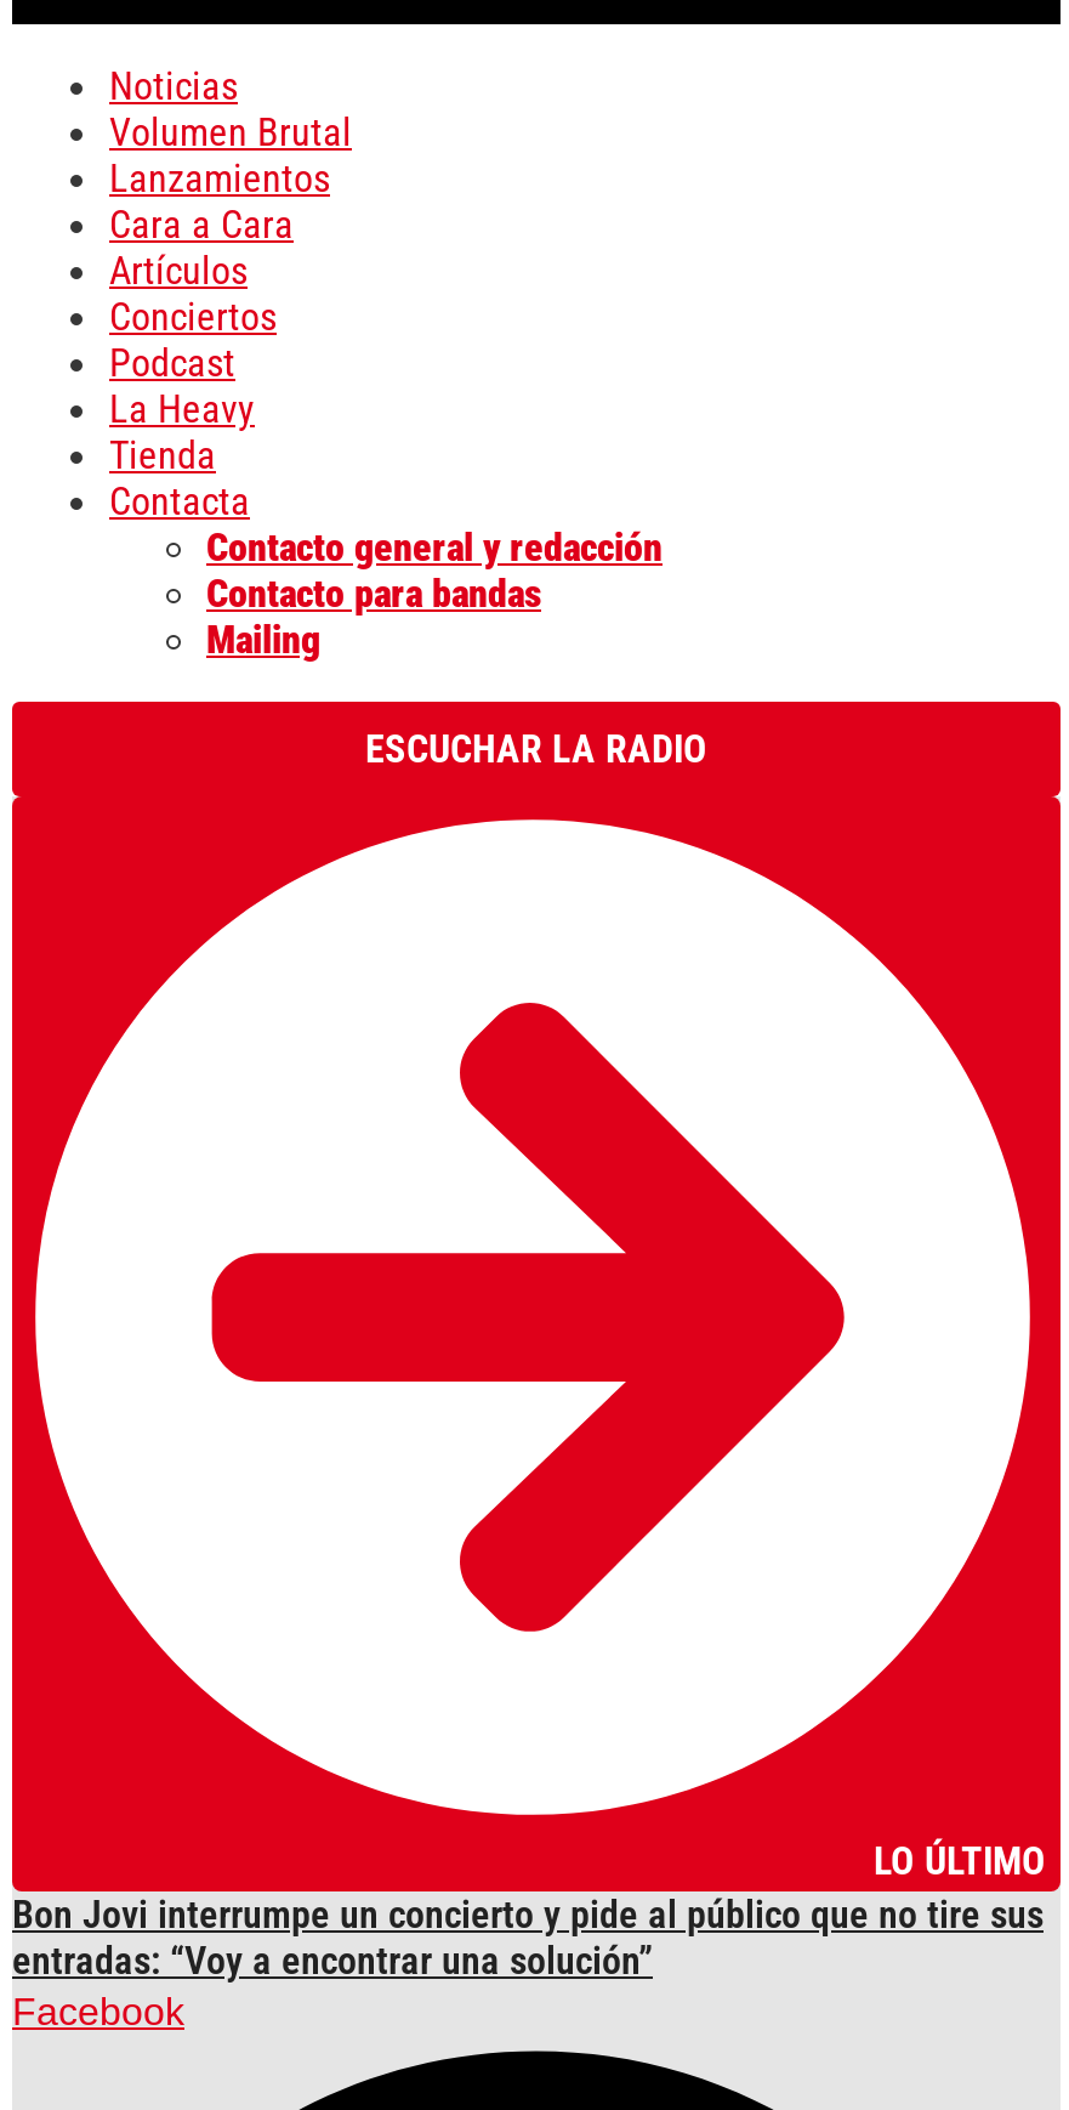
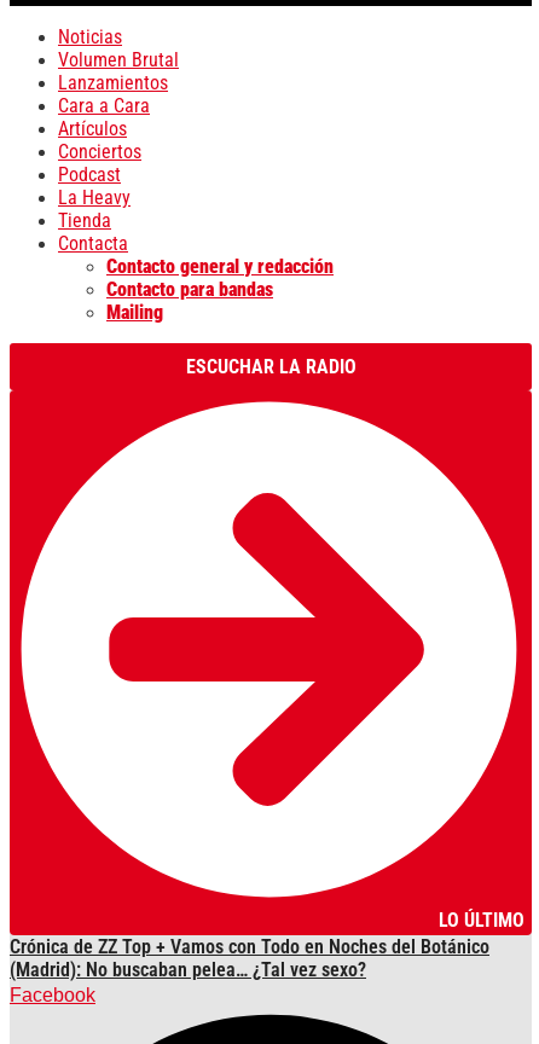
[12,1891,1044,1984] Bon Jovi interrumpe un concierto y pide al público que no tire sus | entradas: “Voy a encontrar una solución” -> [10,935,489,981] Crónica de ZZ Top + Vamos con Todo en Noches del Botánico | (Madrid): No buscaban pelea… ¿Tal vez sexo?

